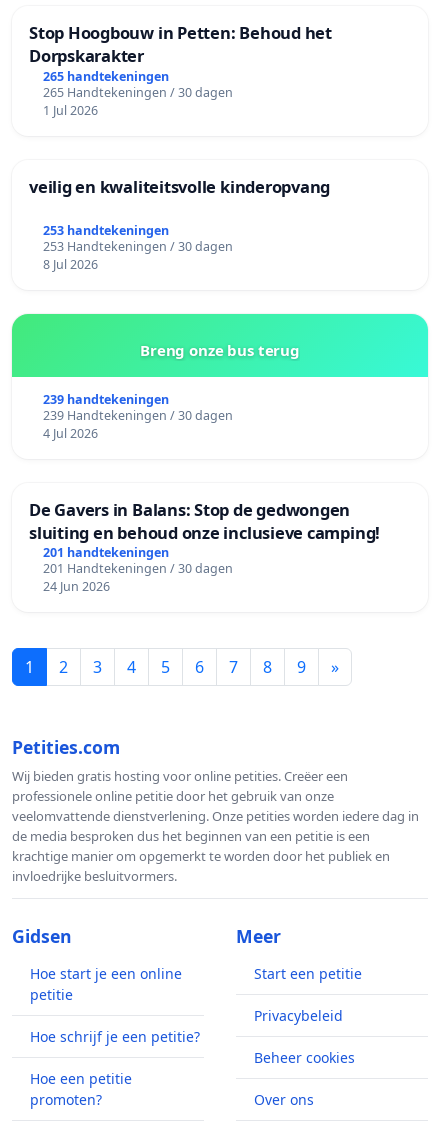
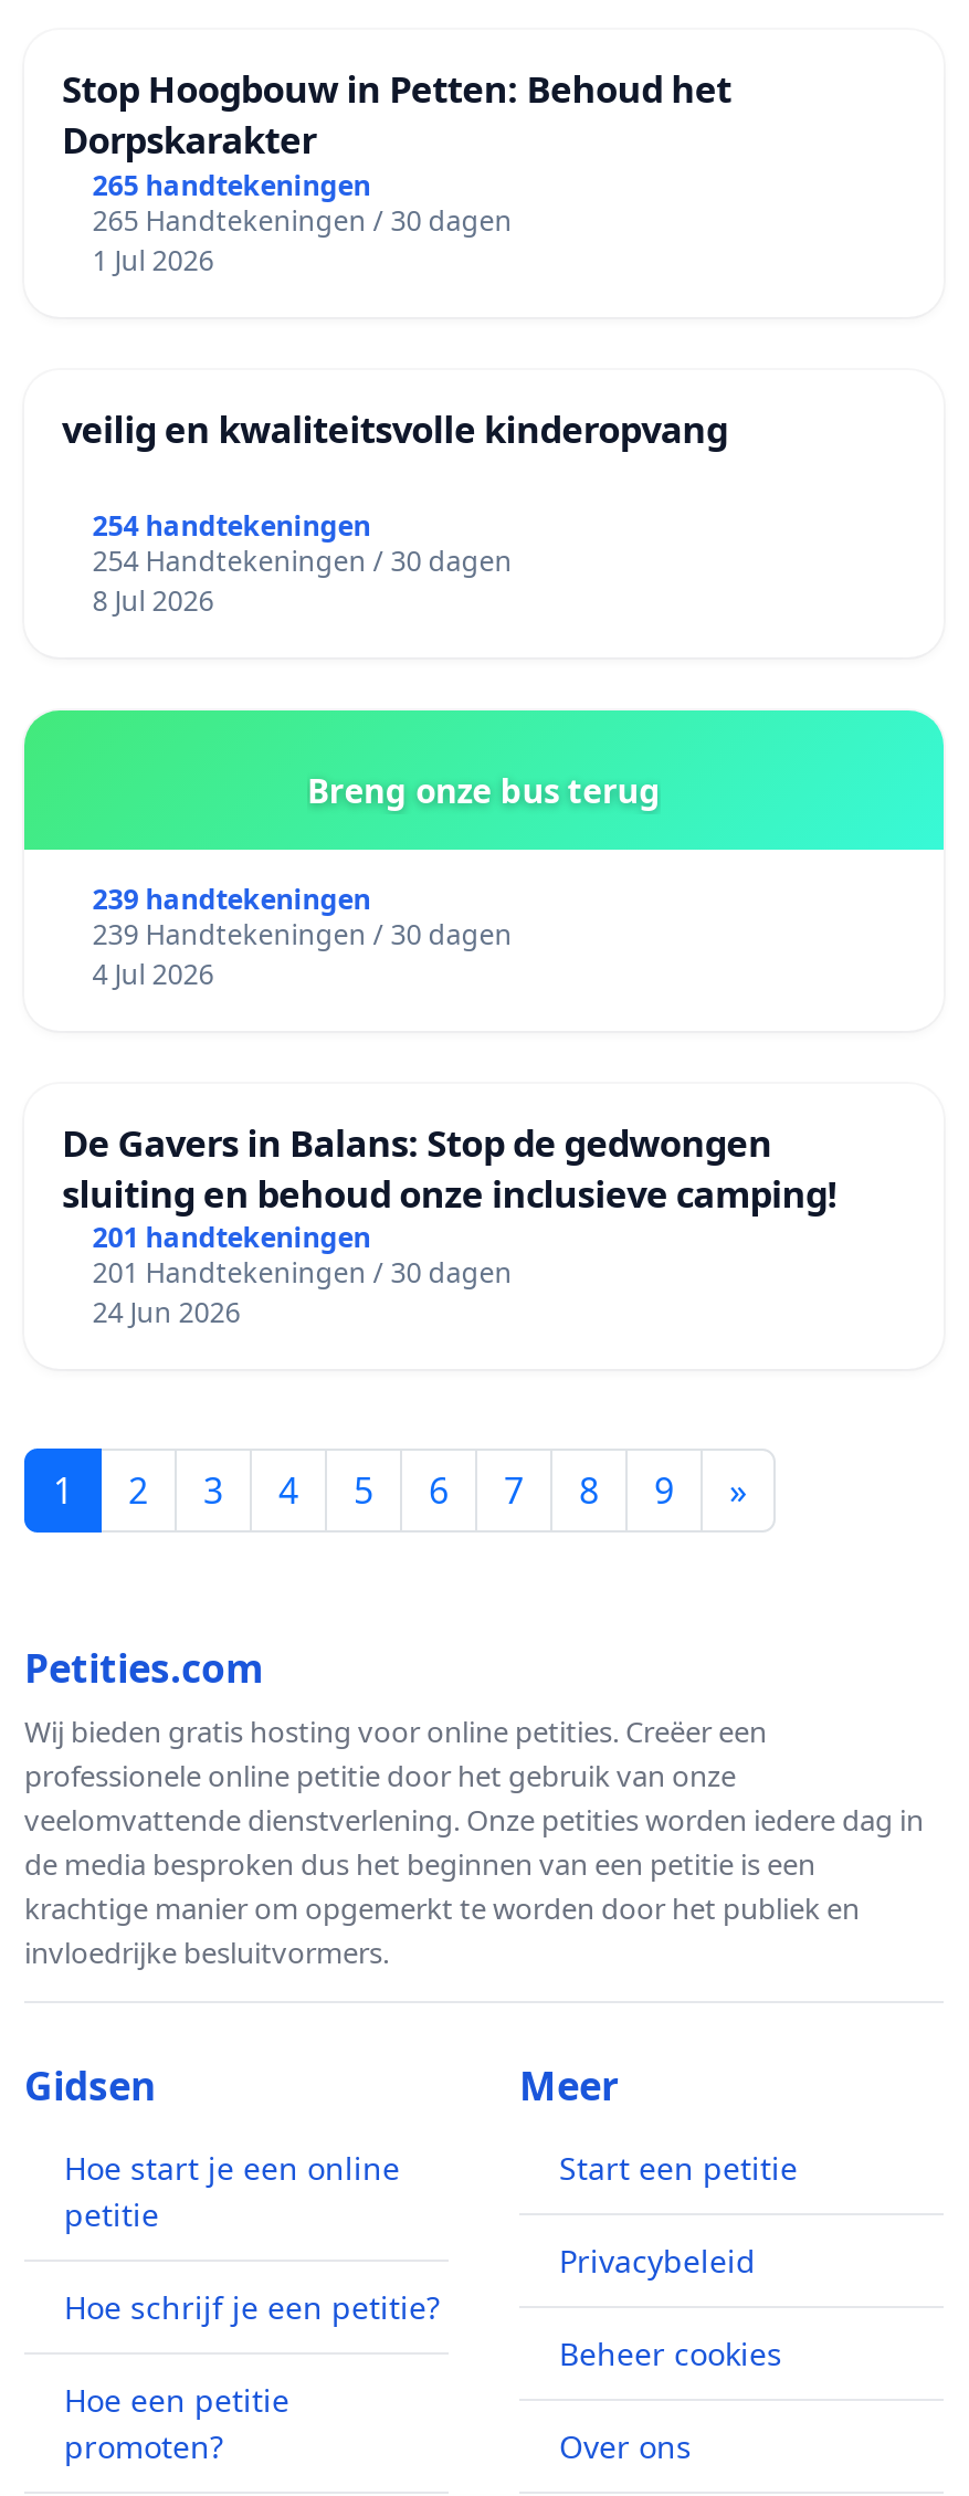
[43,221,169,238] 253 handtekeningen -> [92,506,371,544] 254 handtekeningen
[43,237,233,254] 253 Handtekeningen / 30 dagen -> [92,541,512,579] 254 Handtekeningen / 30 dagen

